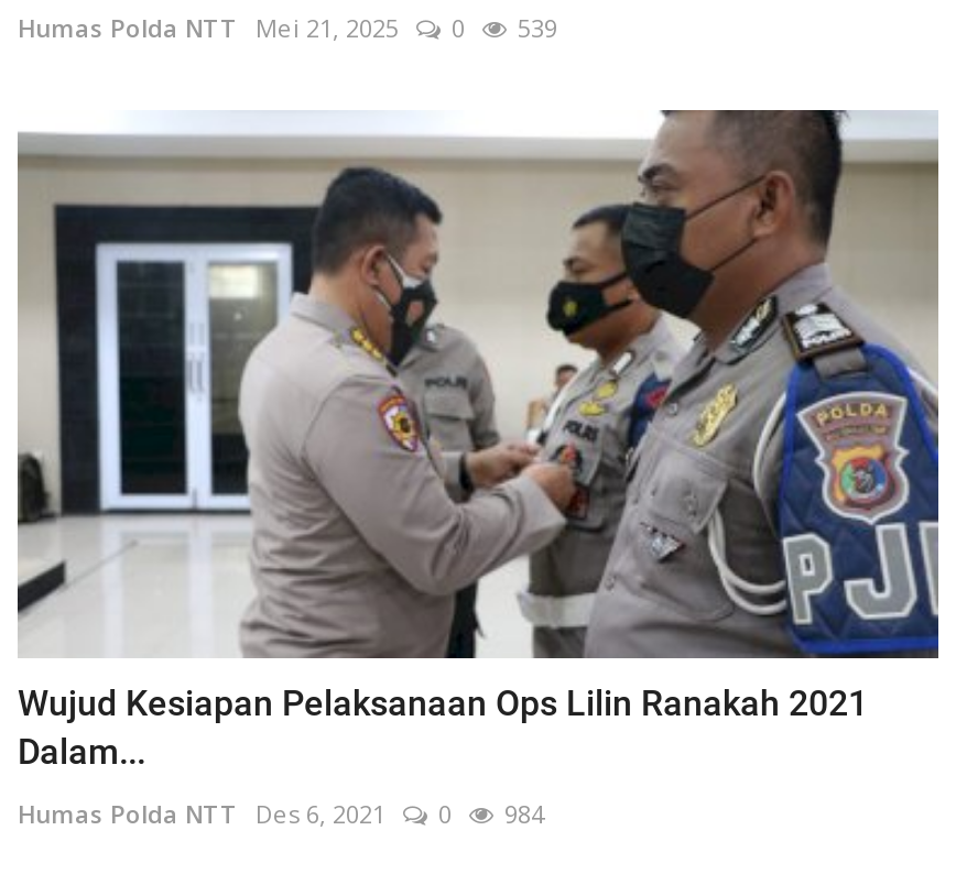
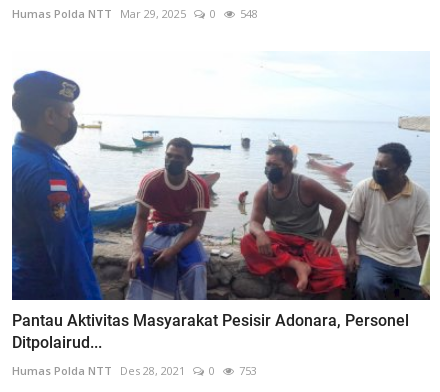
[18,11,399,44] Humas Polda NTT Mei 21, 2025 -> [12,6,186,21] Humas Polda NTT Mar 29, 2025
[518,11,557,44] 539 -> [240,6,258,21] 548
[15,108,941,772] [image] | Wujud Kesiapan Pelaksanaan Ops Lilin Ranakah 2021 | Dalam... -> [11,51,431,352] [image] | Pantau Aktivitas Masyarakat Pesisir Adonara, Personel | Ditpolairud...
[18,797,385,830] Humas Polda NTT Des 6, 2021 -> [12,363,185,378] Humas Polda NTT Des 28, 2021
[504,797,544,830] 984 -> [239,363,257,378] 753

